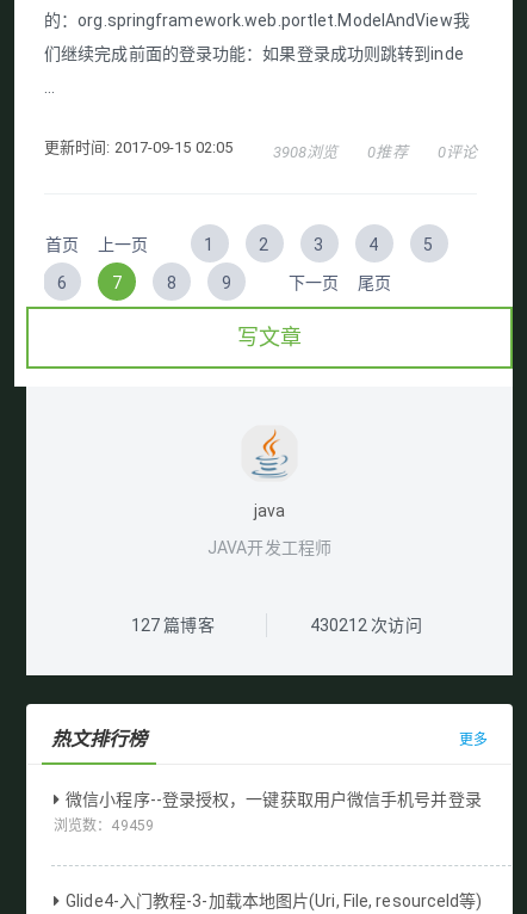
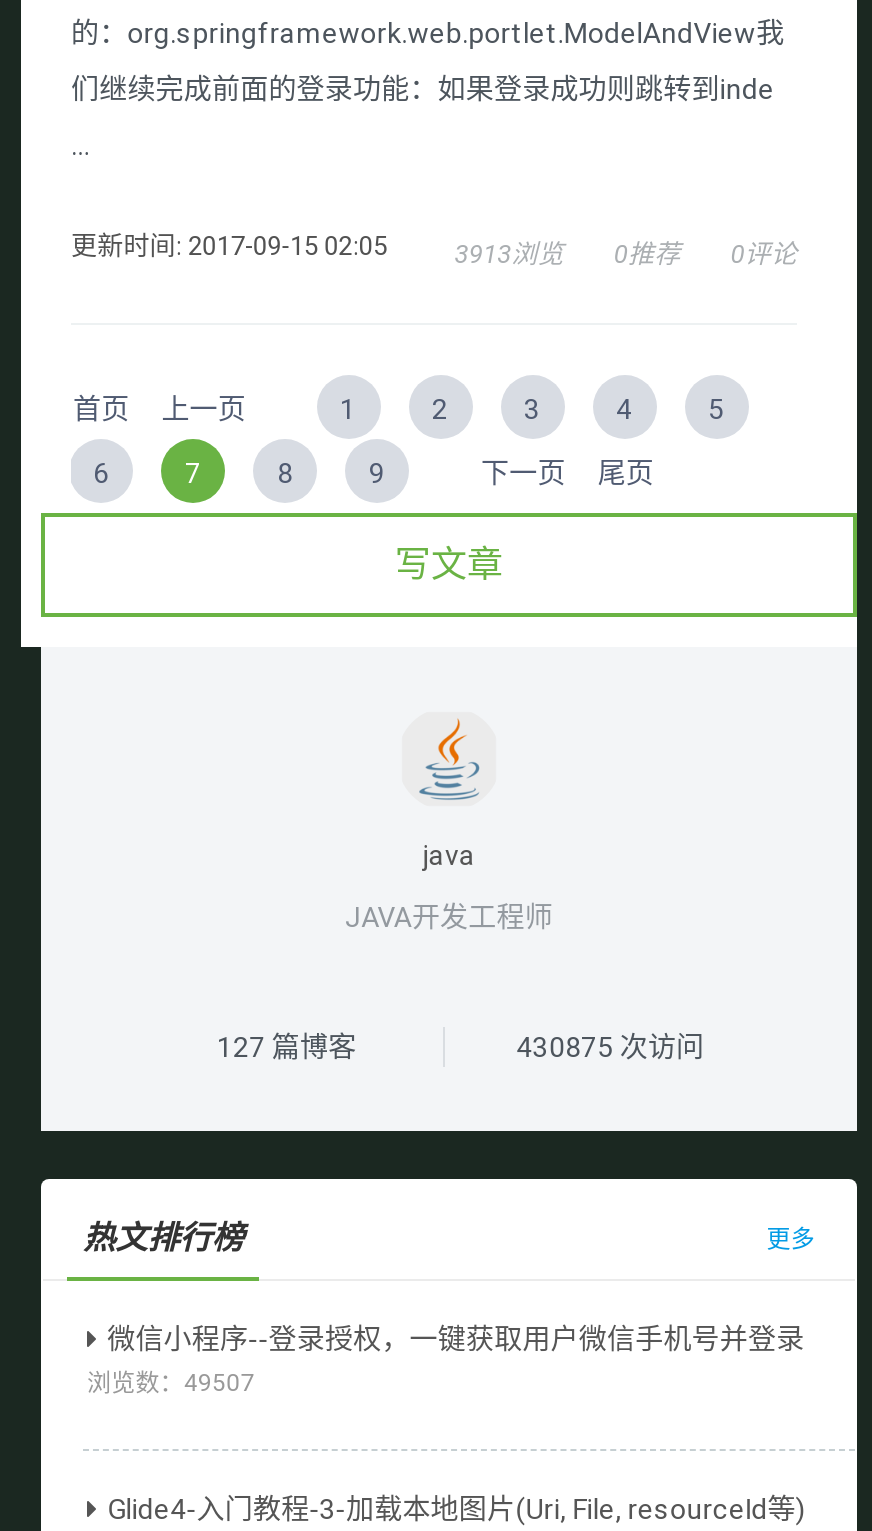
[273,143,338,160] 3908浏览 -> [455,238,564,268] 3913浏览
[310,615,422,634] 430212次访问 -> [516,1030,704,1062] 430875次访问
[54,817,154,833] 浏览数：49459 -> [87,1368,255,1396] 浏览数：49507

